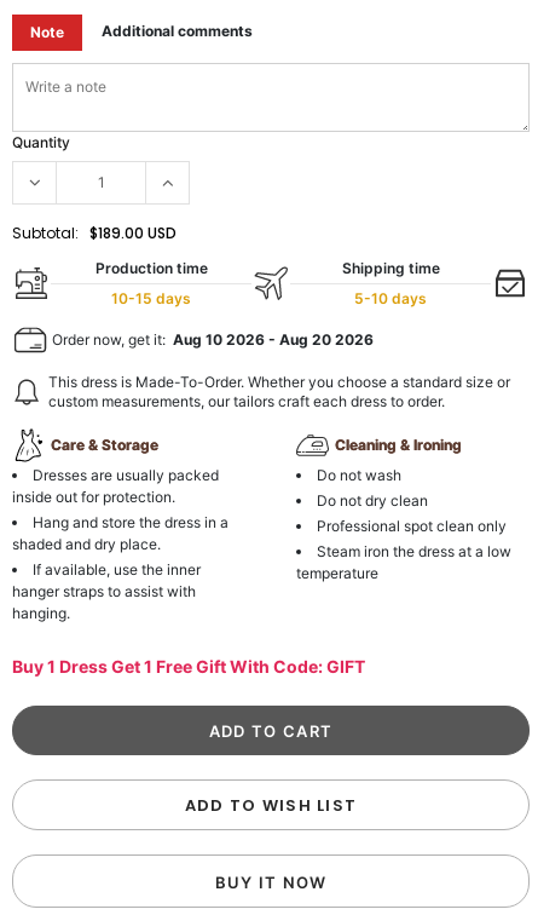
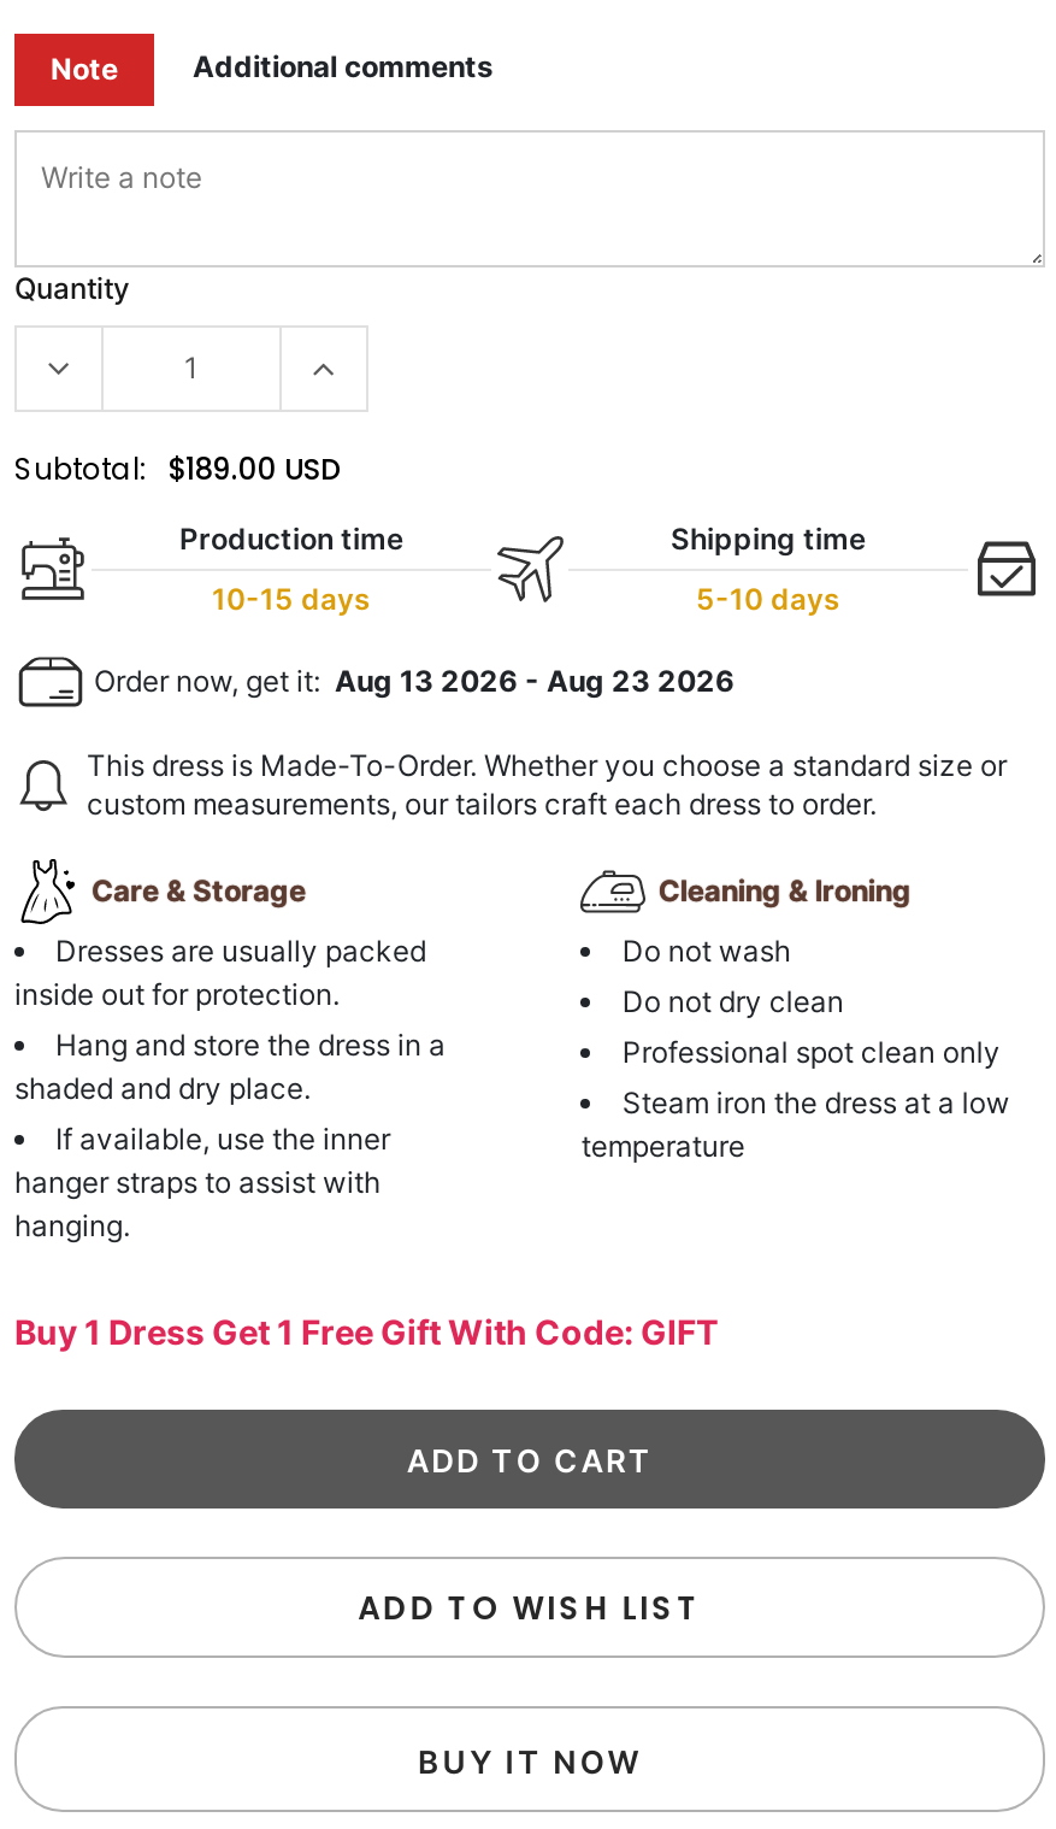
[48,330,374,348] Order now, get it: Aug 10 2026 - Aug 20 2026 -> [87,662,735,698] Order now, get it: Aug 13 2026 - Aug 23 2026

